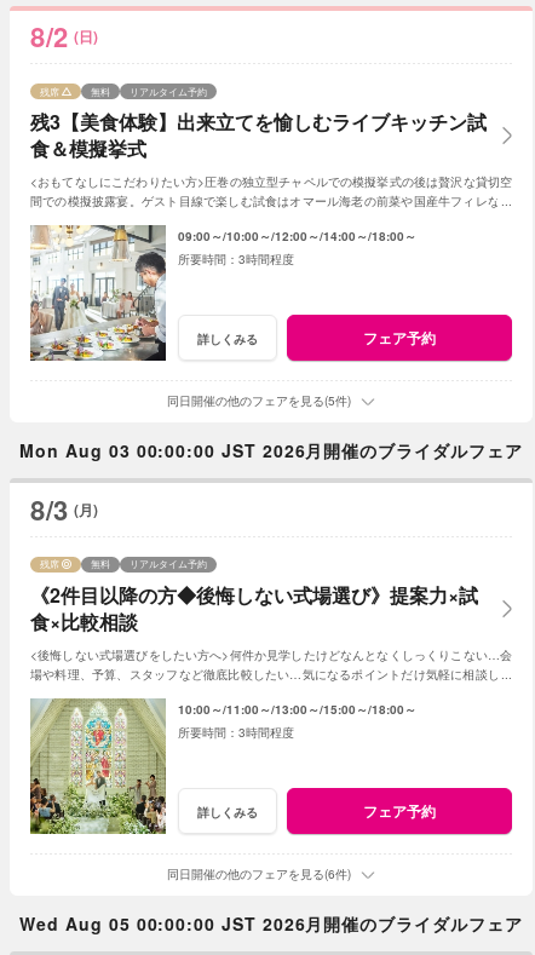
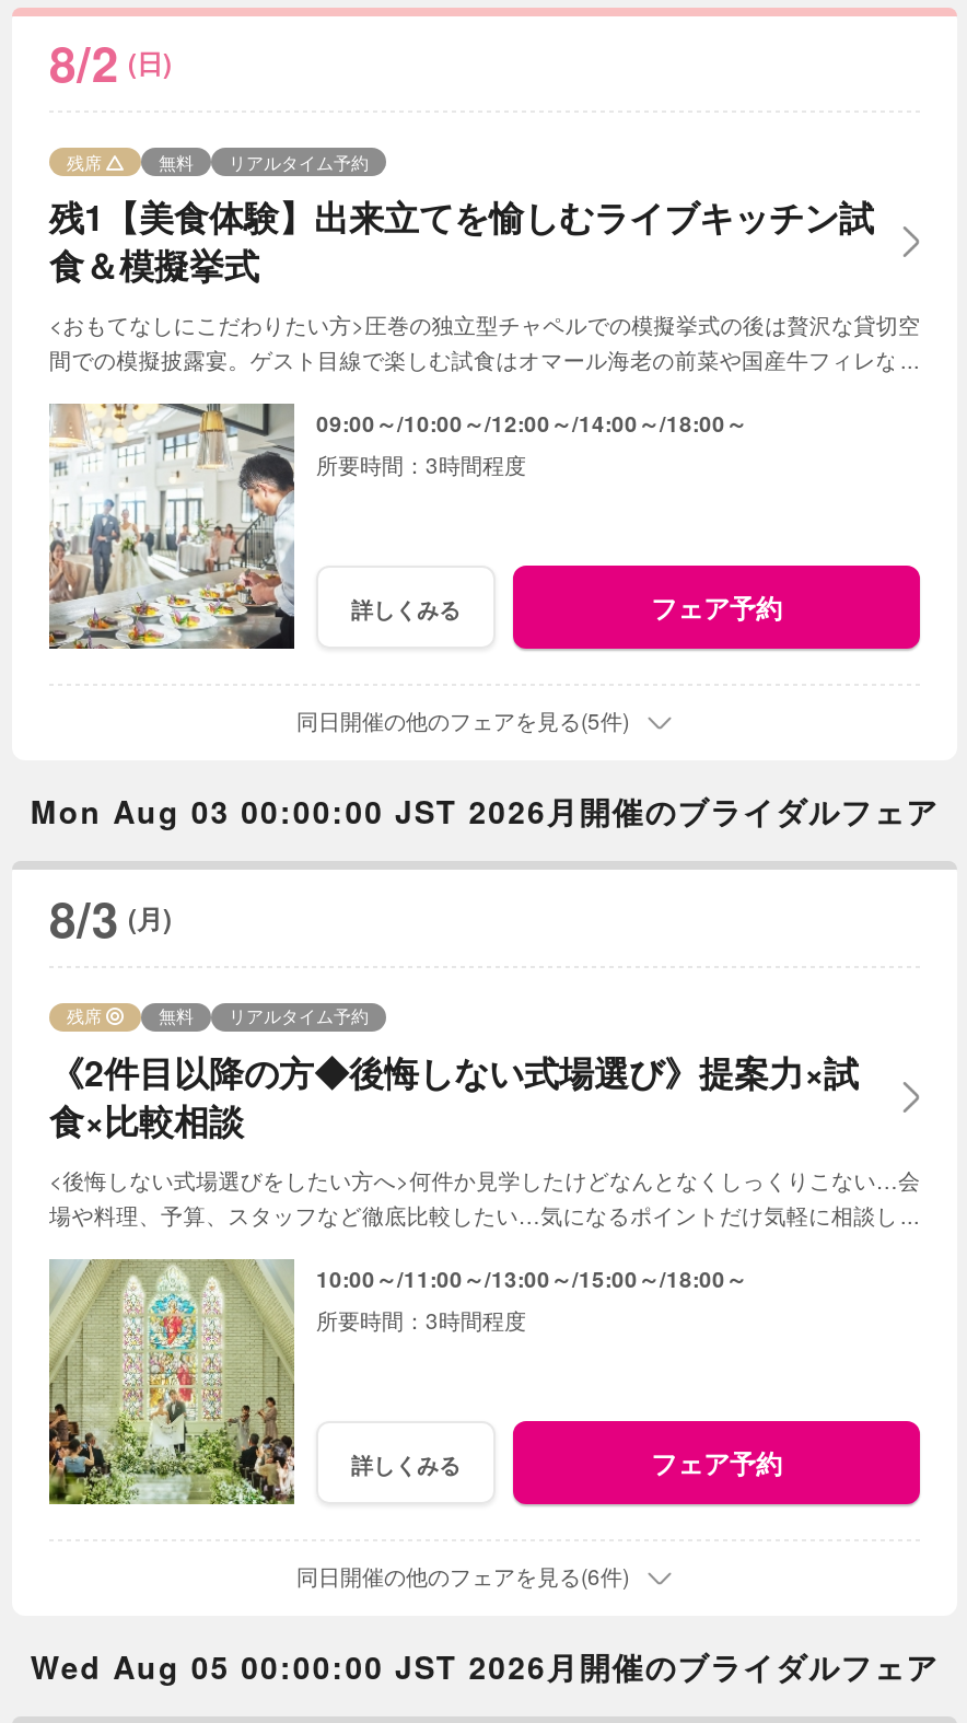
[30,108,487,136] 残3【美食体験】出来立てを愉しむライブキッチン試 -> [49,192,874,242] 残1【美食体験】出来立てを愉しむライブキッチン試

